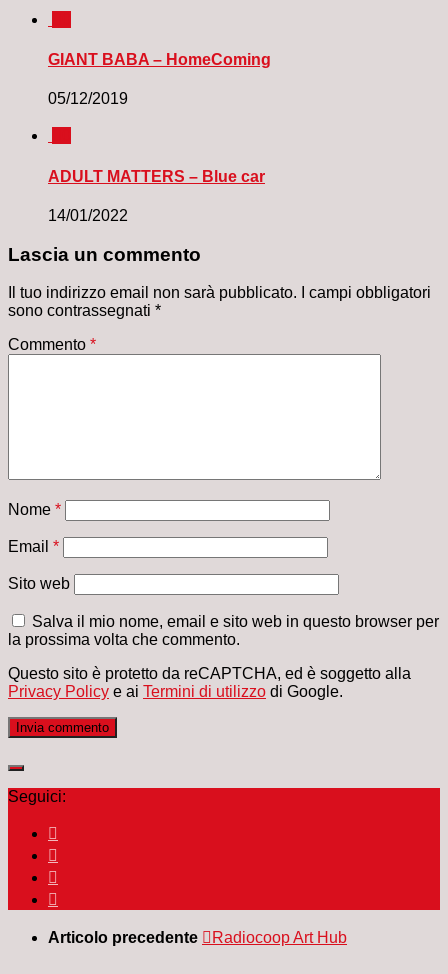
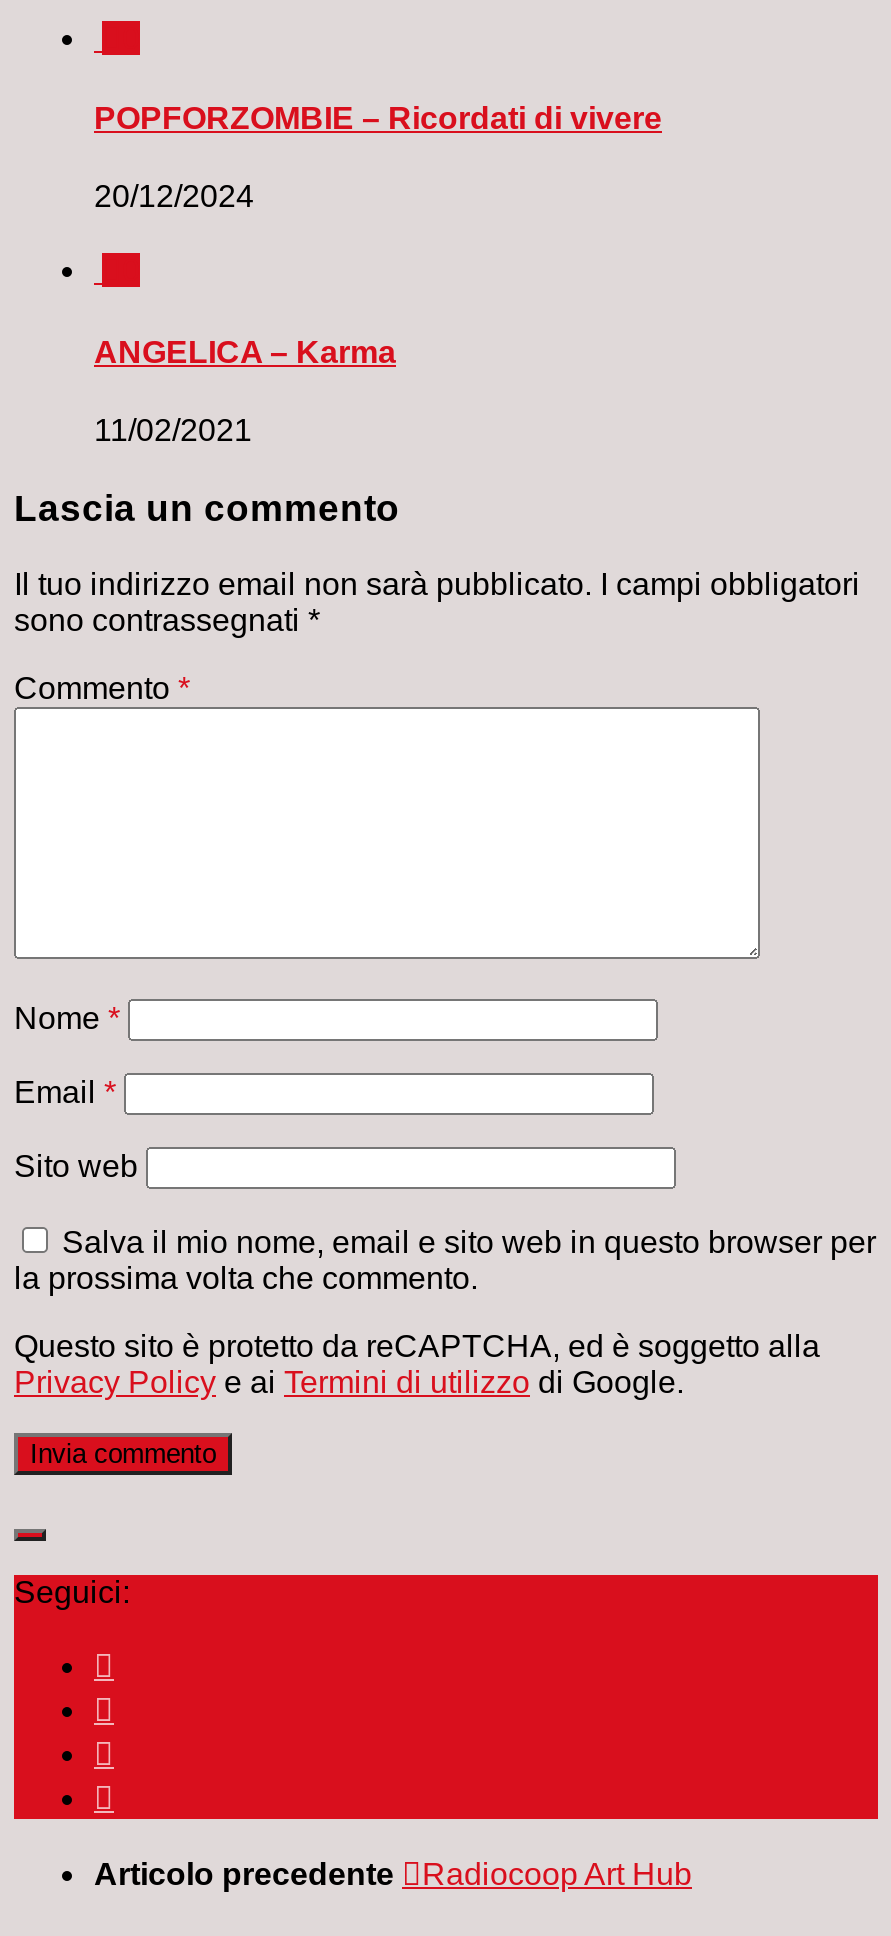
[48,51,271,68] GIANT BABA – HomeComing -> [94,101,662,135] POPFORZOMBIE – Ricordati di vivere
[48,90,128,107] 05/12/2019 -> [94,180,254,214] 20/12/2024
[48,168,265,185] ADULT MATTERS – Blue car -> [94,334,396,368] ANGELICA – Karma
[48,207,128,224] 14/01/2022 -> [94,413,252,447] 11/02/2021

